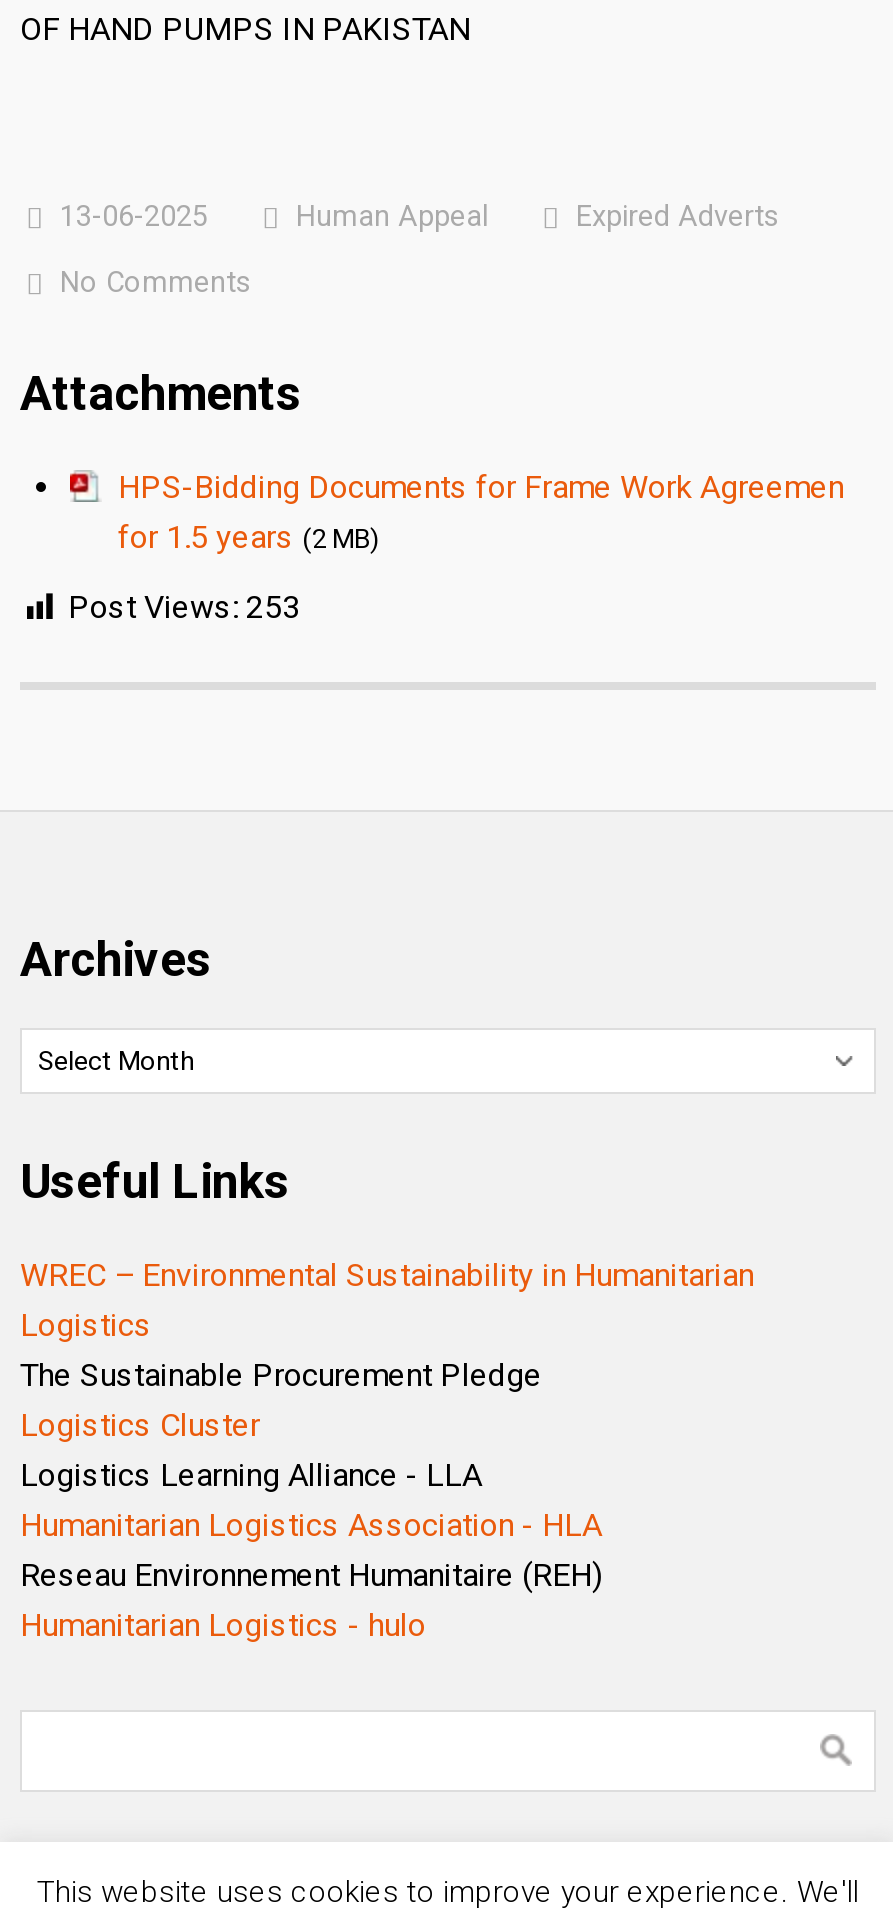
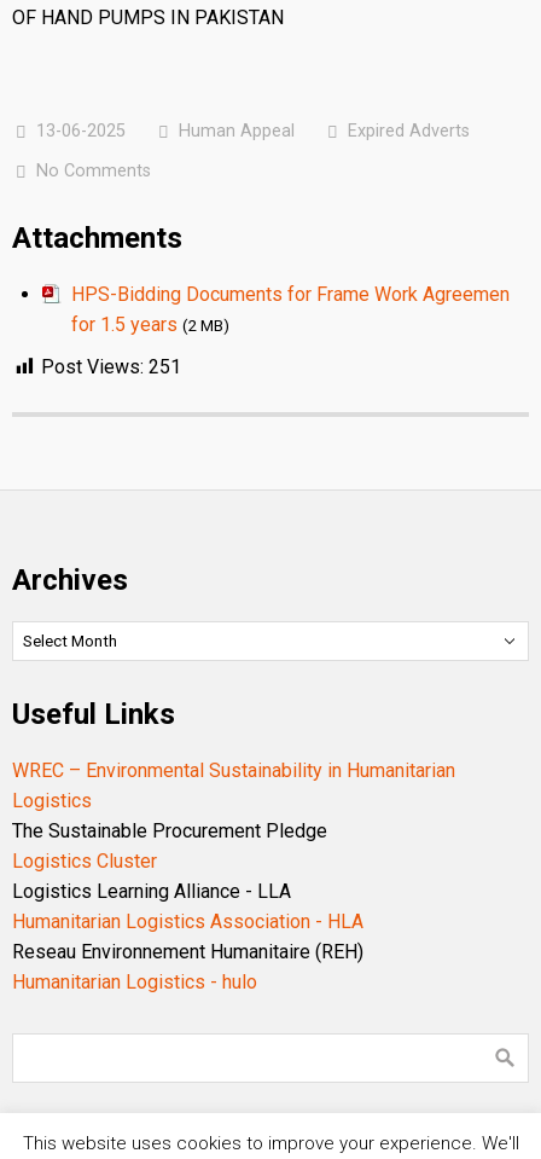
[68,588,300,626] Post Views: 253 -> [41,355,181,378] Post Views: 251

